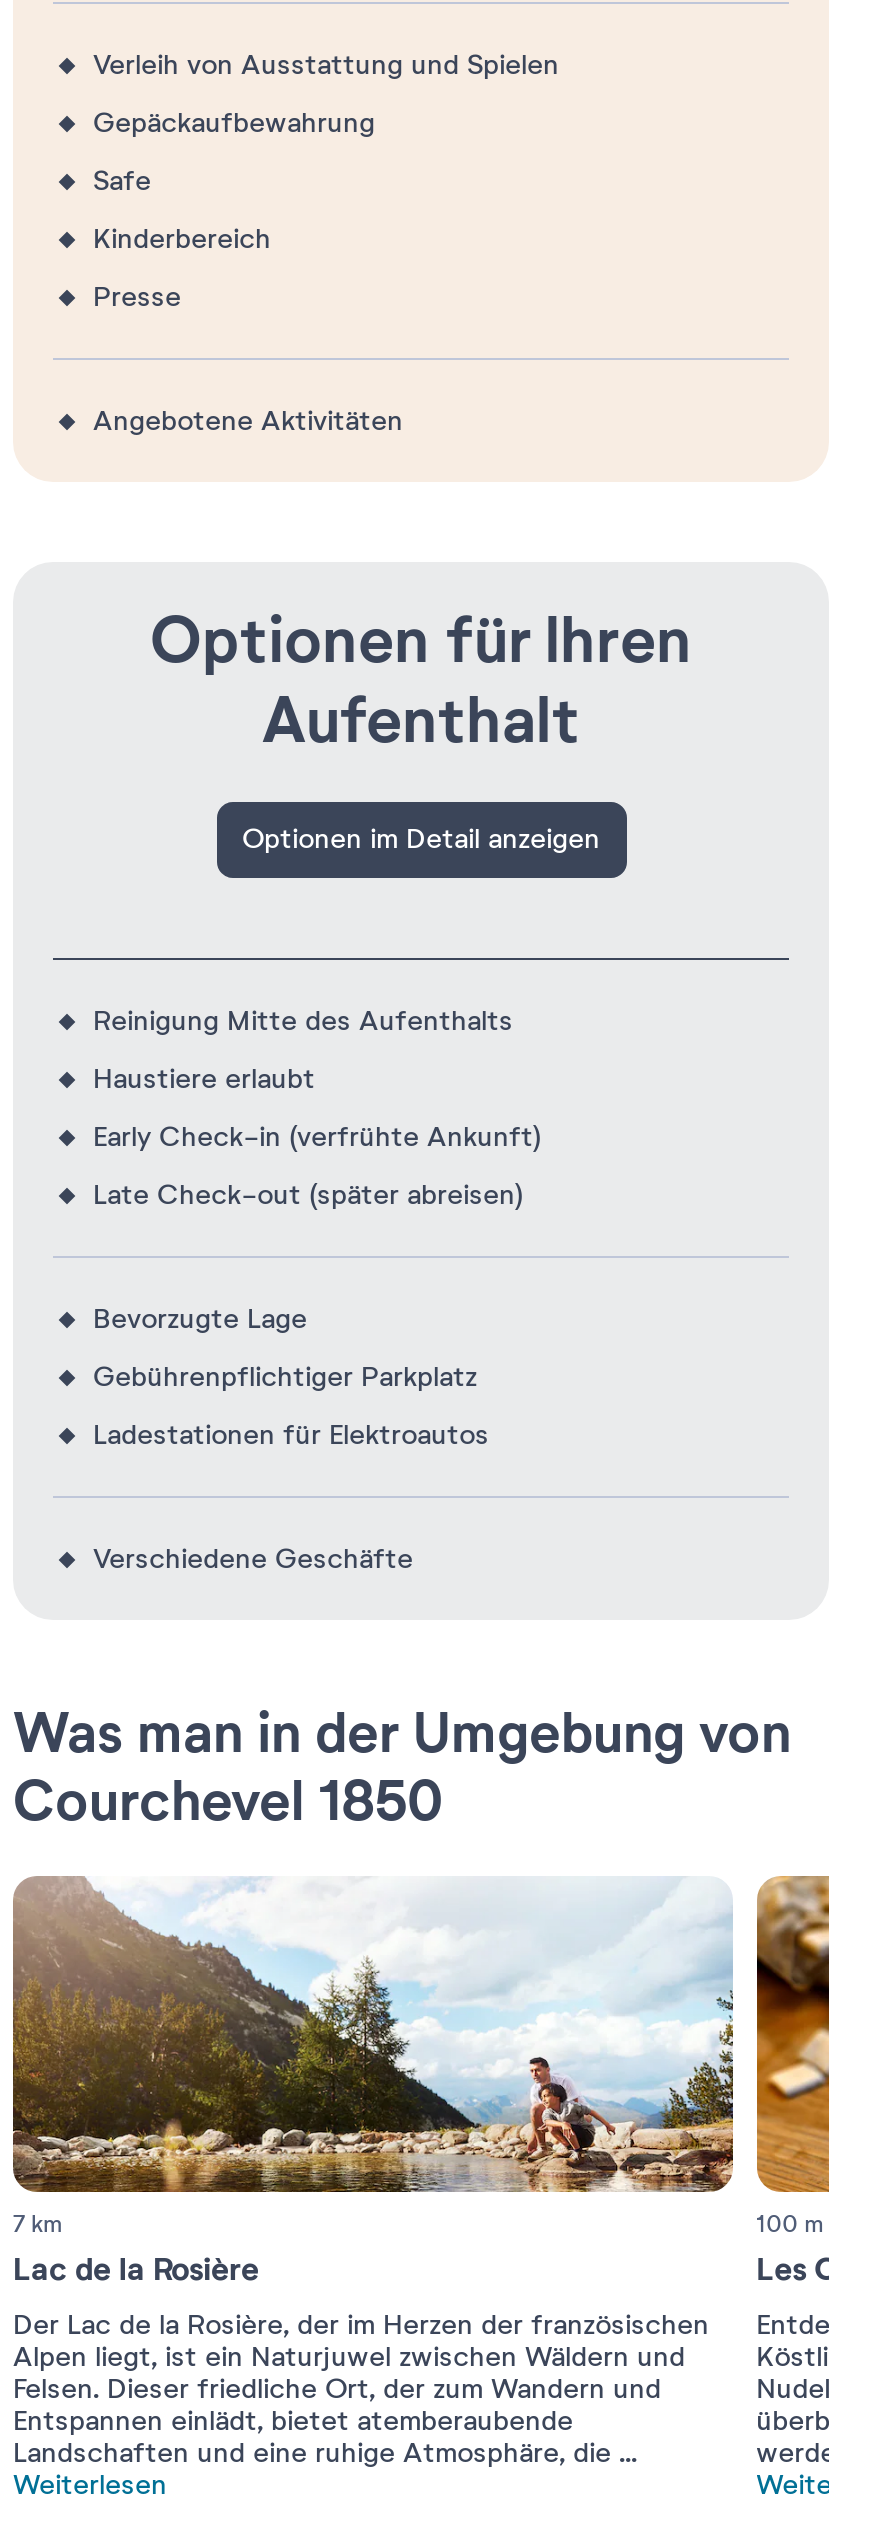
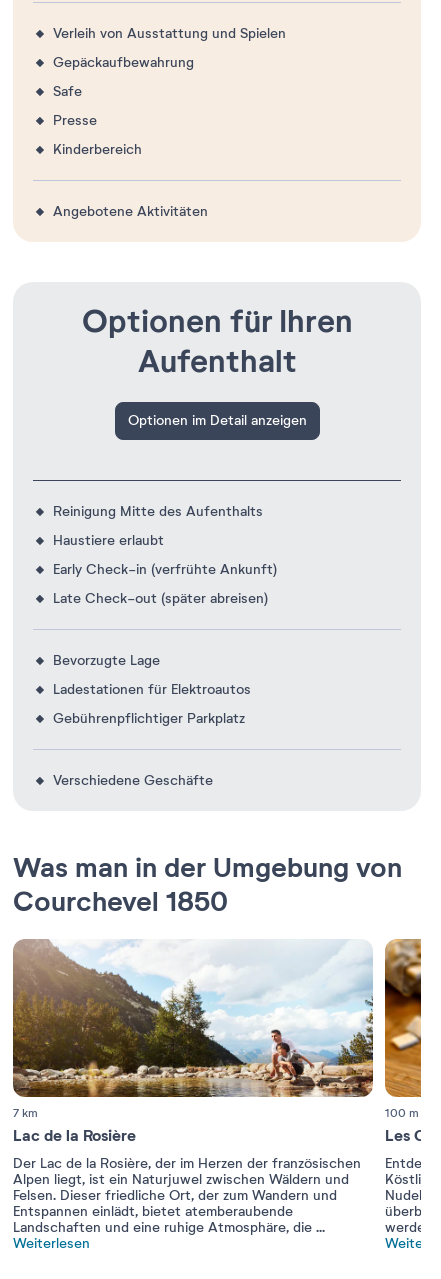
moved [93,222,271,256] -> [53,141,142,158]: Kinderbereich
moved [93,280,181,314] -> [53,112,97,129]: Presse
moved [93,1360,477,1394] -> [53,710,245,727]: Gebührenpflichtiger Parkplatz
moved [93,1418,489,1452] -> [53,681,251,698]: Ladestationen für Elektroautos

